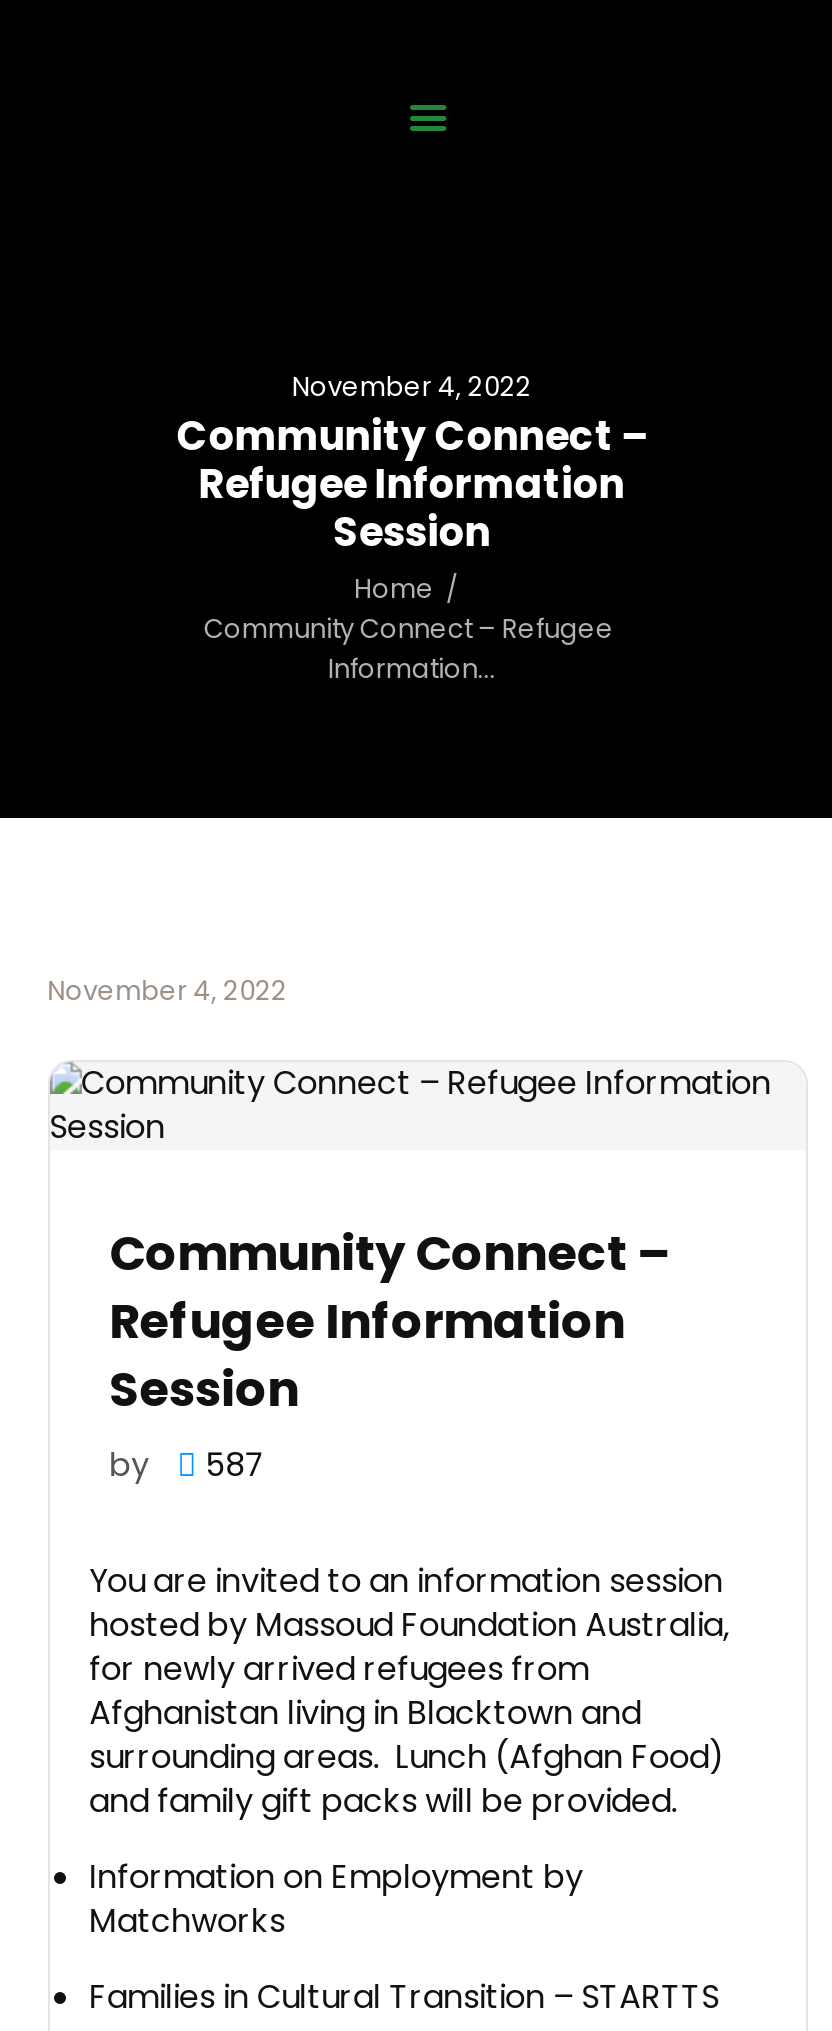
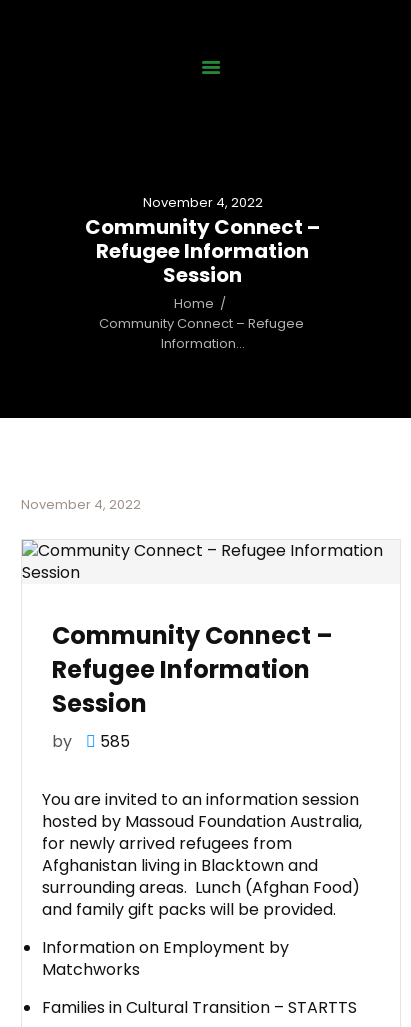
[109,1441,265,1487] by 587 -> [52,729,130,752] by 585

